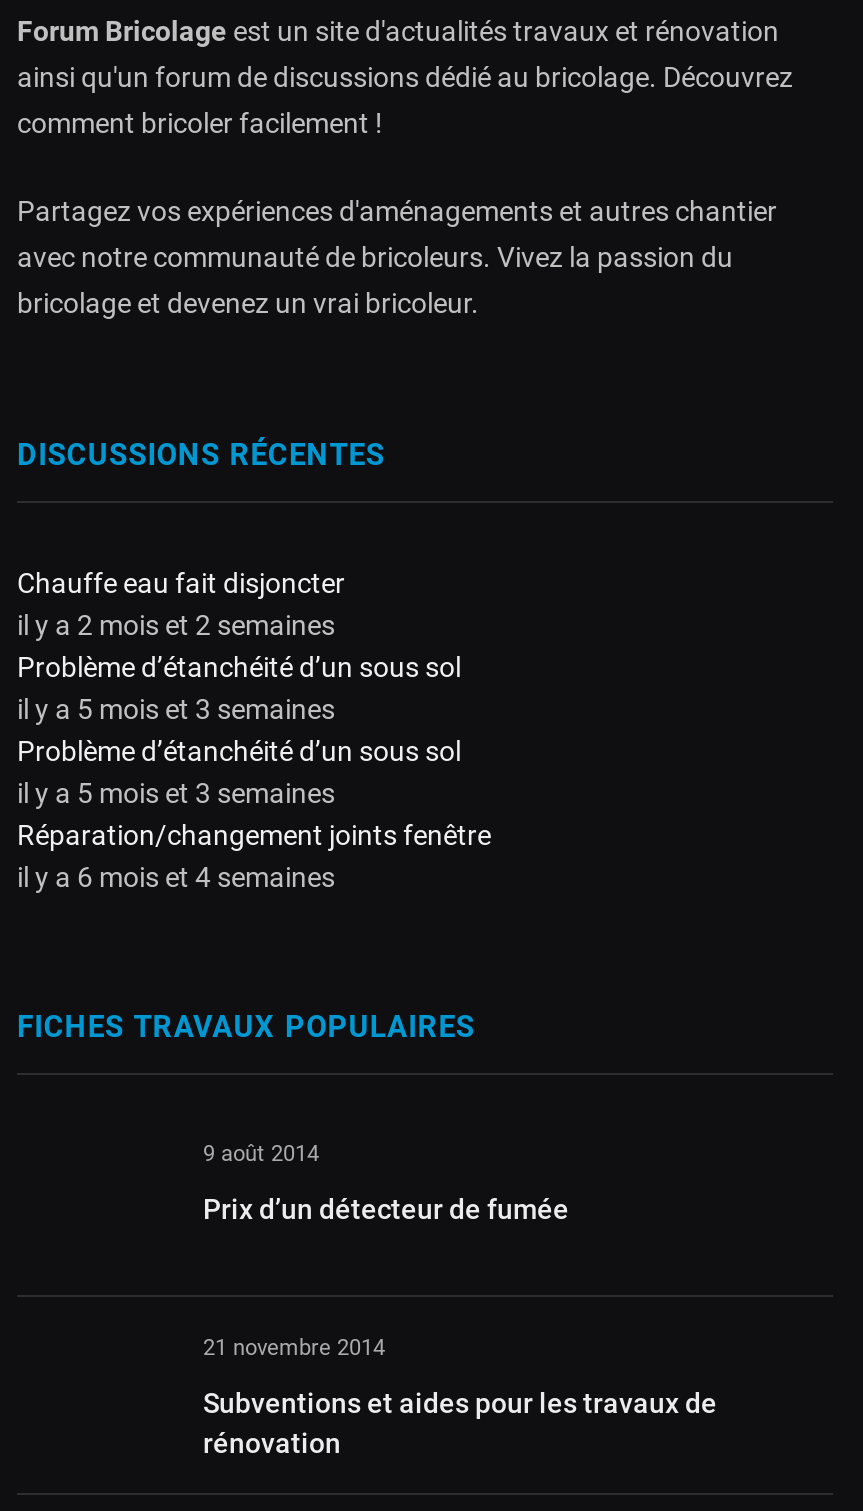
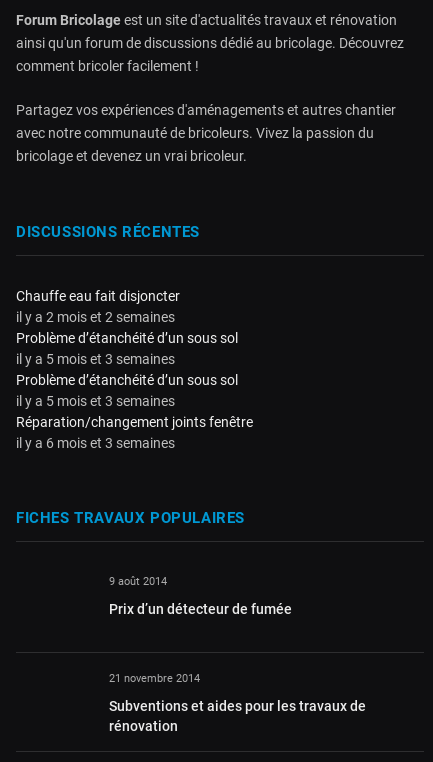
[17,861,335,893] il y a 6 mois et 4 semaines -> [16,435,175,451] il y a 6 mois et 3 semaines

